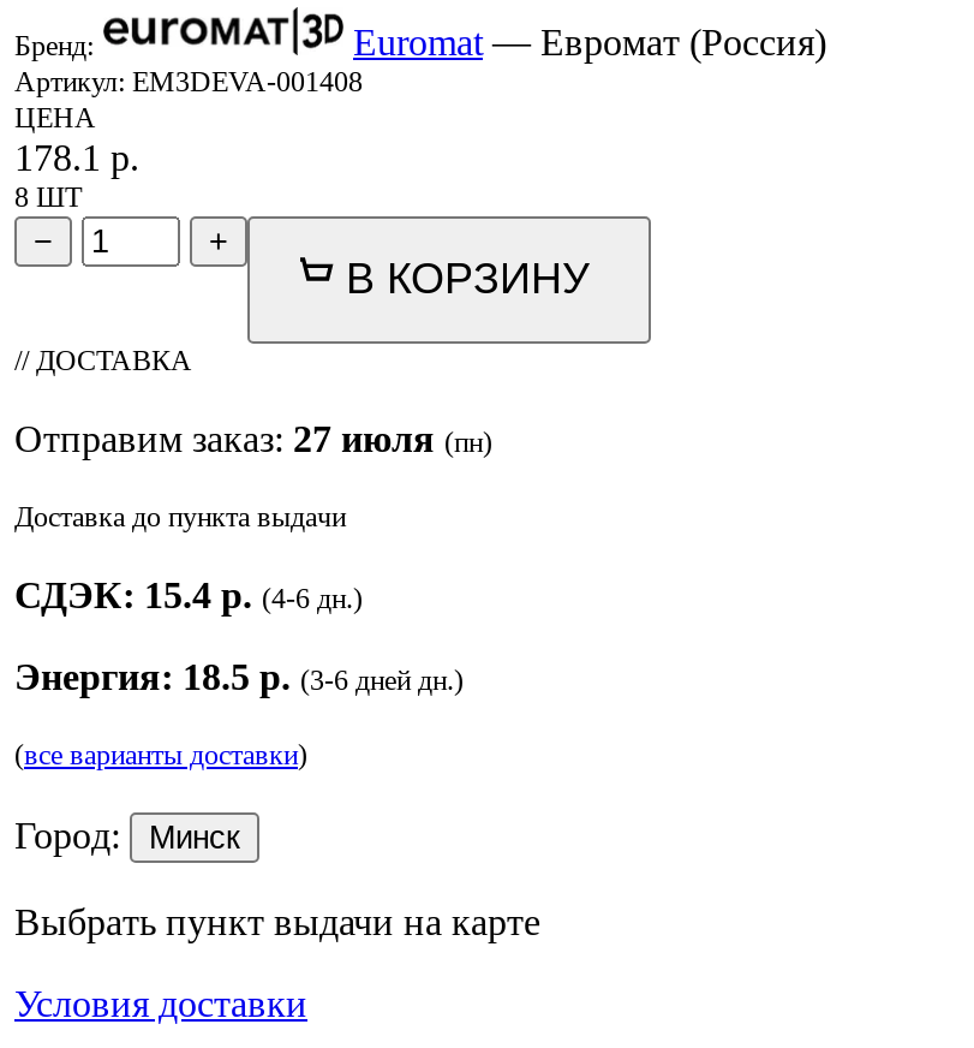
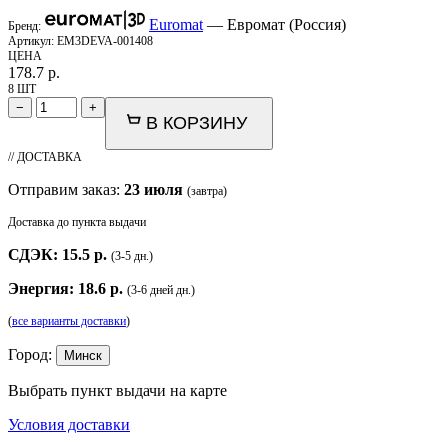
[14,137,139,178] 178.1 р. -> [8,64,60,81] 178.7 р.
[14,418,492,459] Отправим заказ: 27 июля (пн) -> [8,181,227,198] Отправим заказ: 23 июля (завтра)
[14,575,363,616] СДЭК: 15.4 р. (4-6 дн.) -> [8,246,153,263] СДЭК: 15.5 р. (3-5 дн.)
[14,656,464,697] Энергия: 18.5 р. (3-6 дней дн.) -> [8,280,195,297] Энергия: 18.6 р. (3-6 дней дн.)

